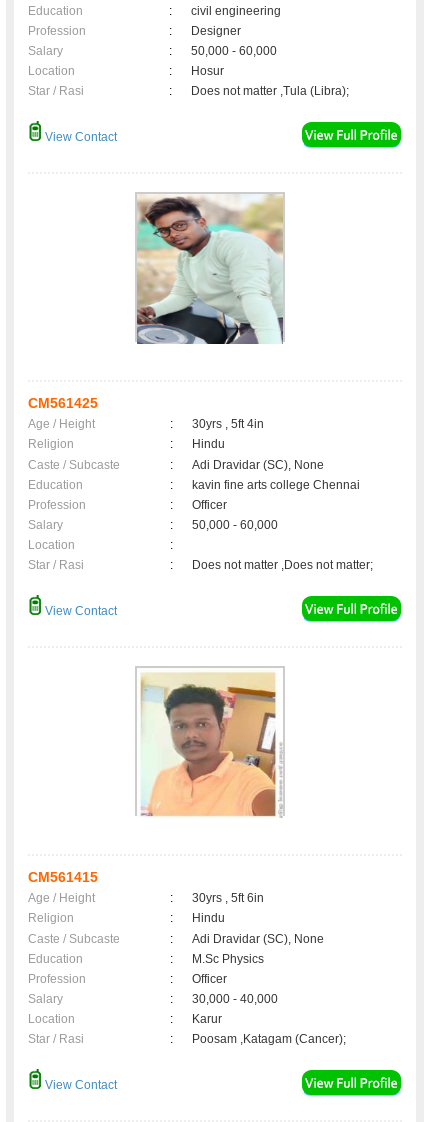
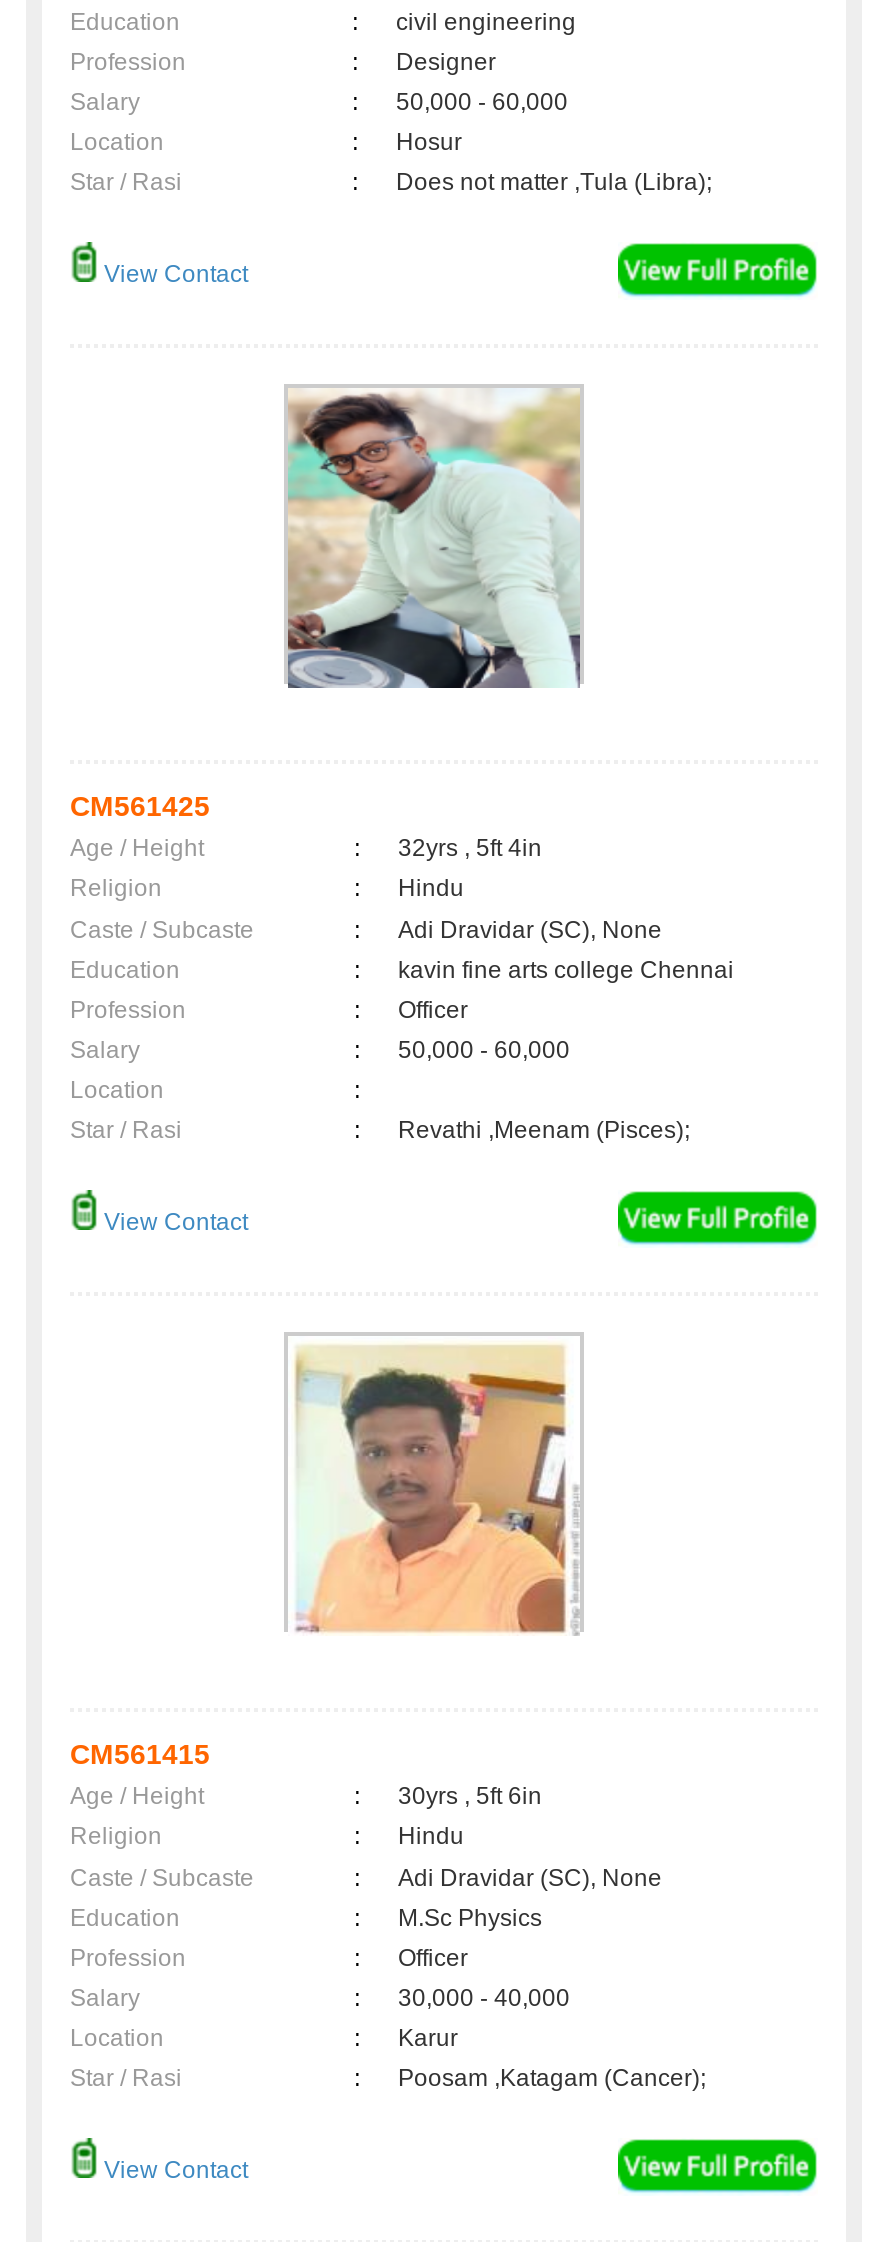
[192,417,264,431] 30yrs , 5ft 4in -> [398,835,542,863] 32yrs , 5ft 4in
[192,558,373,572] Does not matter ,Does not matter; -> [398,1117,690,1145] Revathi ,Meenam (Pisces);

